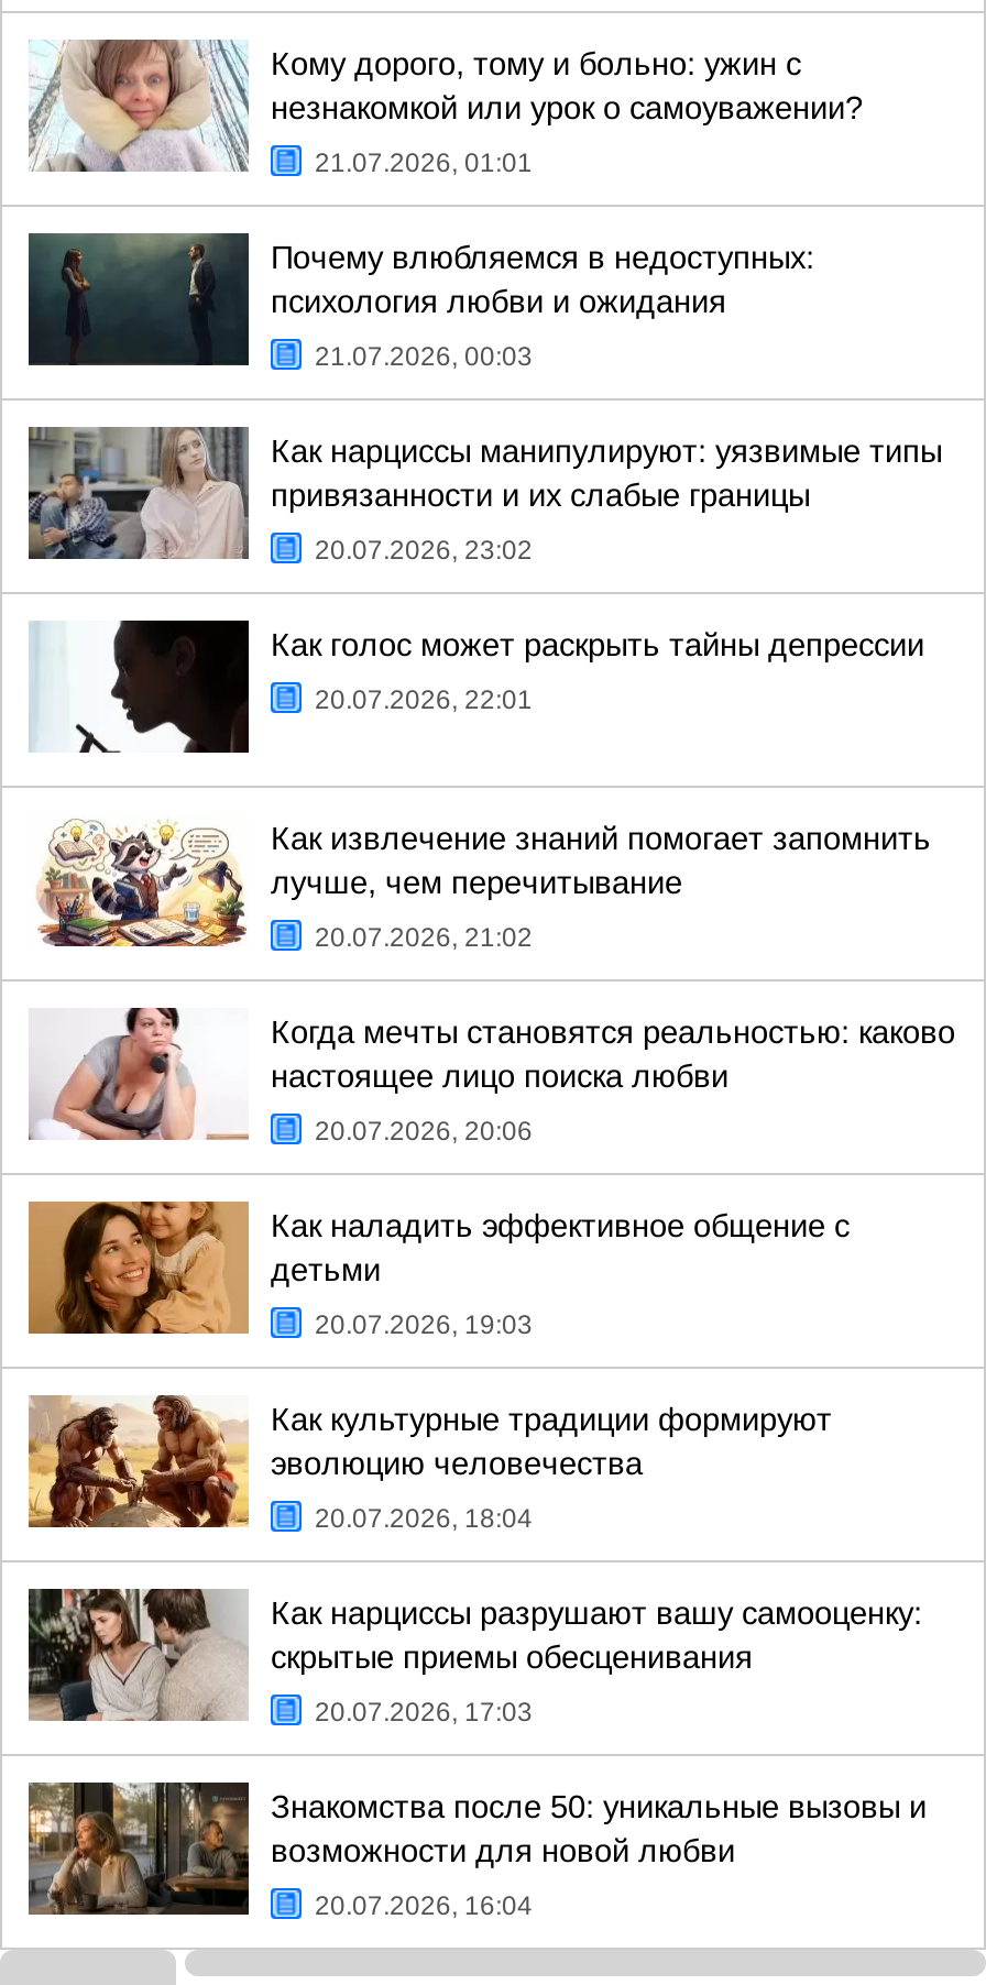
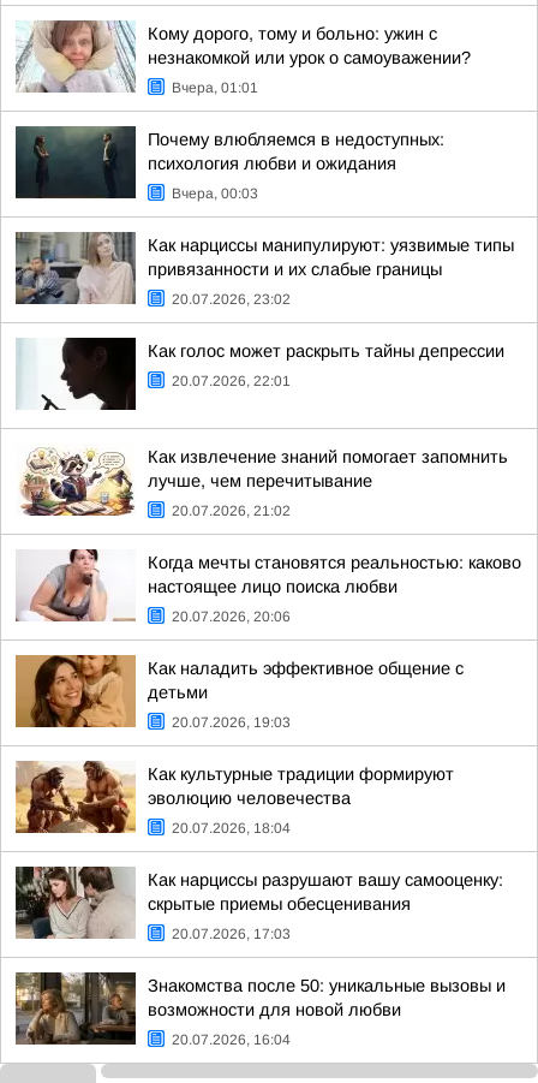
[315,147,533,178] 21.07.2026, 01:01 -> [172,79,258,96] Вчера, 01:01
[315,341,533,372] 21.07.2026, 00:03 -> [172,185,258,202] Вчера, 00:03

